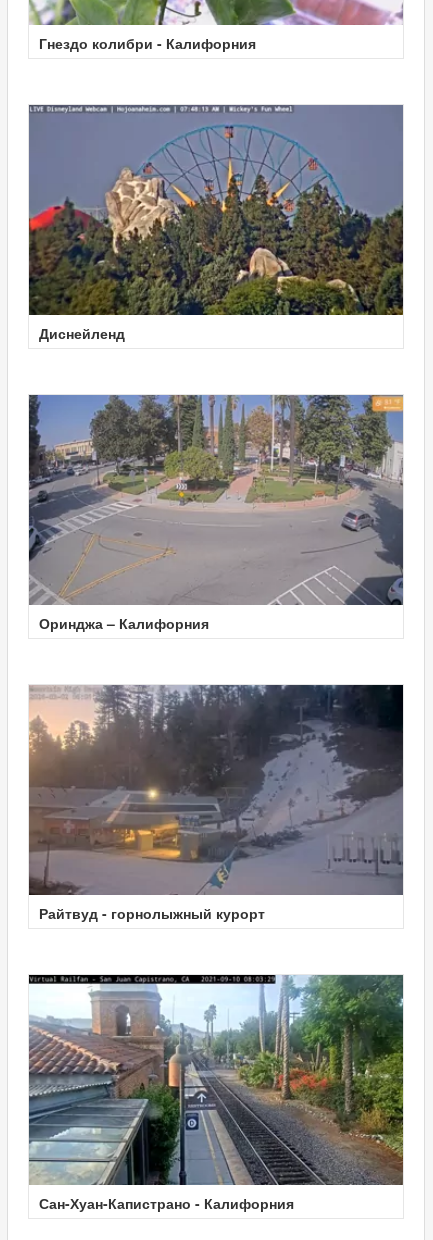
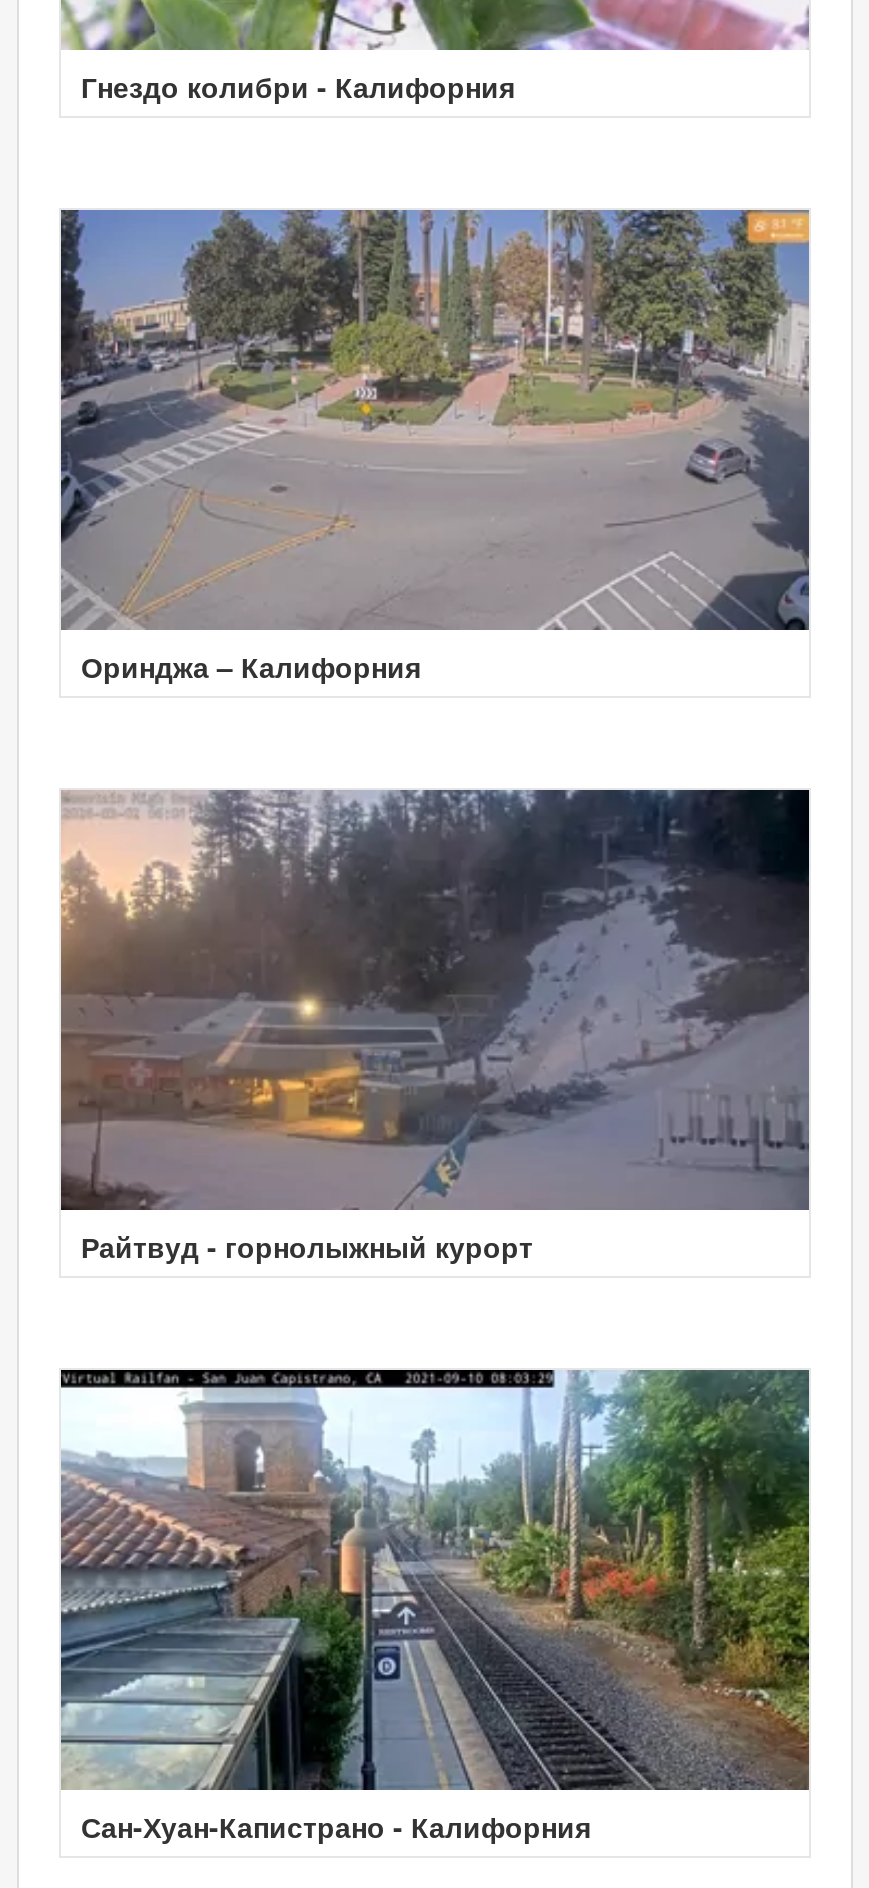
[28,105,404,343] [image] | Диснейленд -> none

